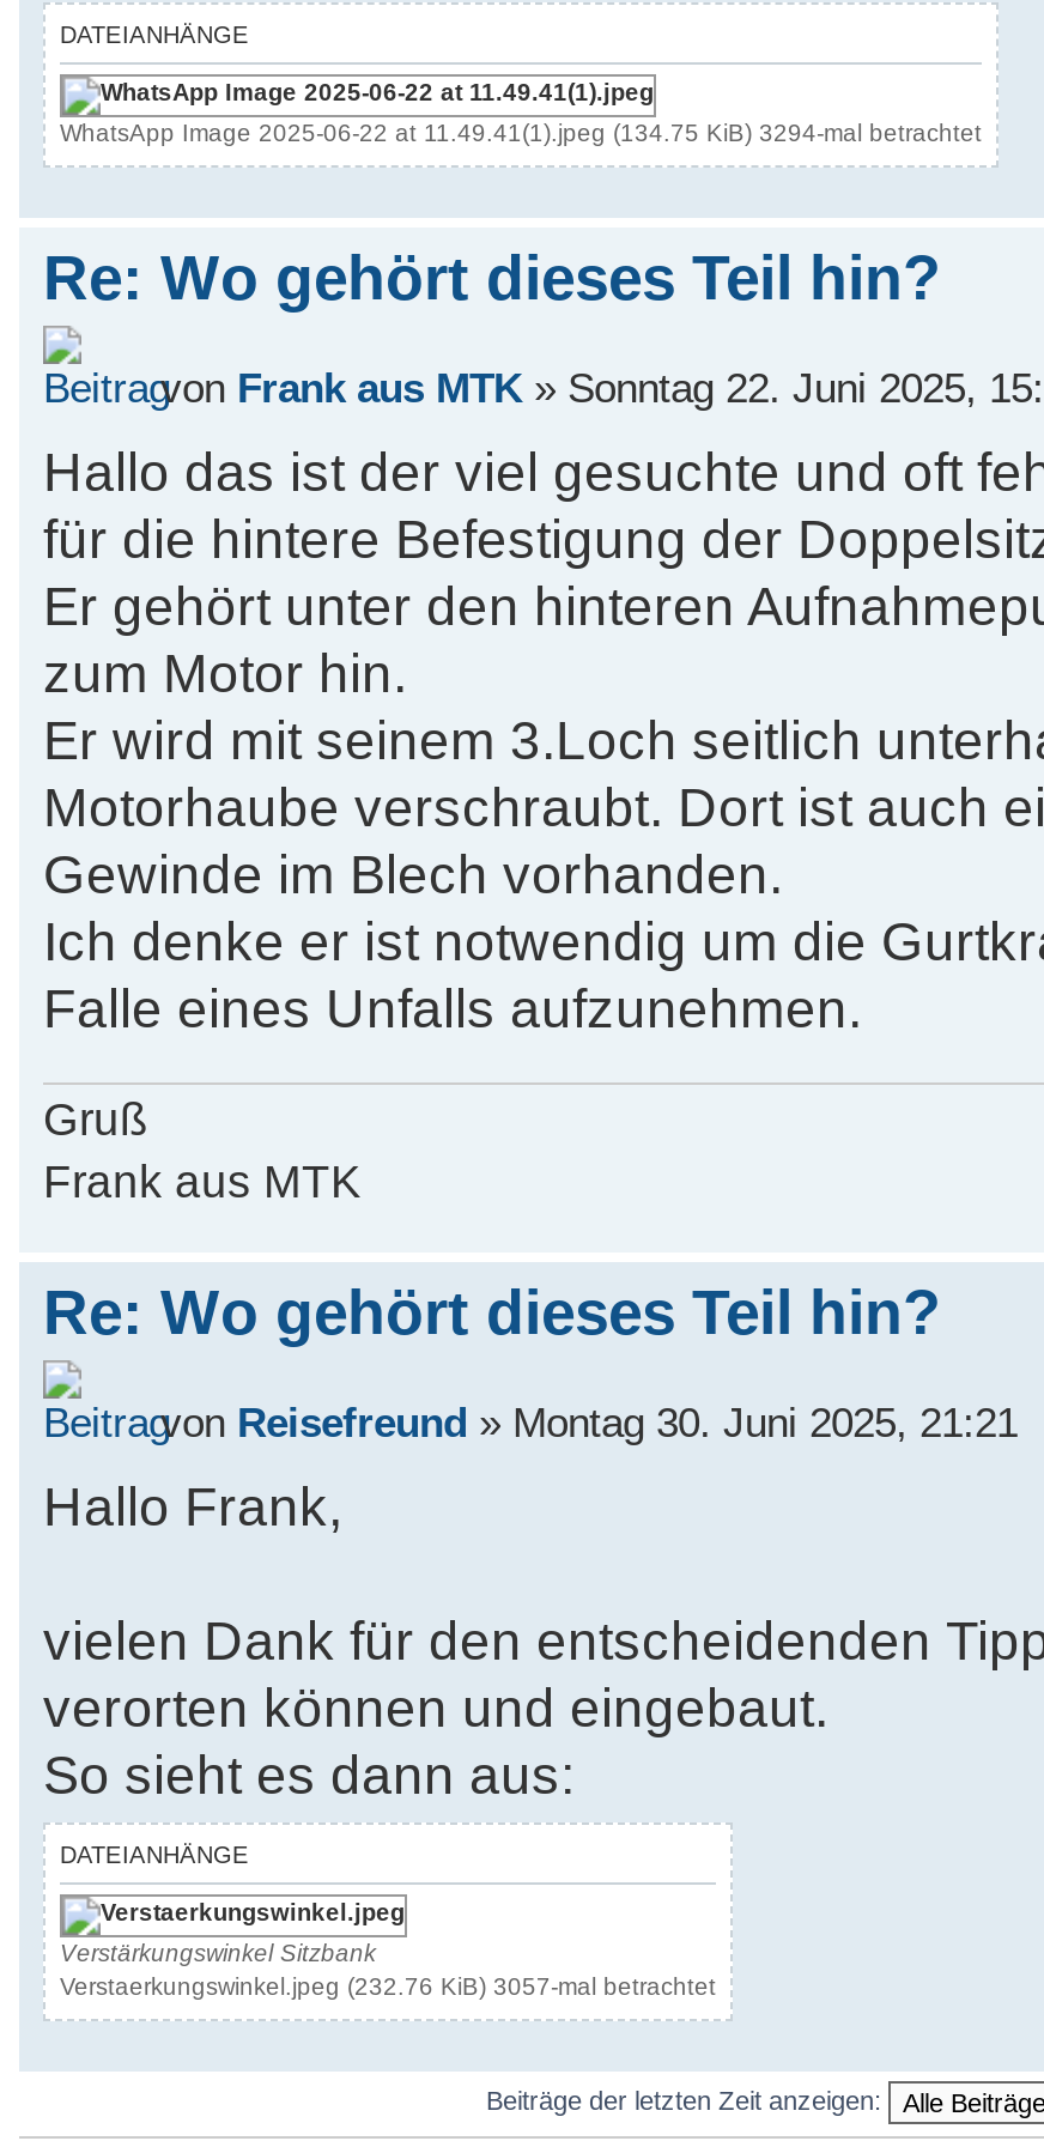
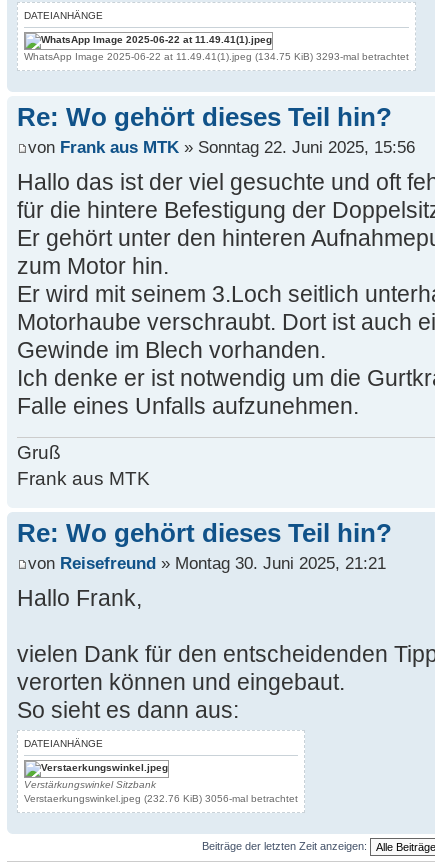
[60,120,982,146] WhatsApp Image 2025-06-22 at 11.49.41(1).jpeg (134.75 KiB) 3294-mal betrachtet -> [24,51,409,62] WhatsApp Image 2025-06-22 at 11.49.41(1).jpeg (134.75 KiB) 3293-mal betrachtet
[60,1973,716,1999] Verstaerkungswinkel.jpeg (232.76 KiB) 3057-mal betrachtet -> [24,793,298,804] Verstaerkungswinkel.jpeg (232.76 KiB) 3056-mal betrachtet

